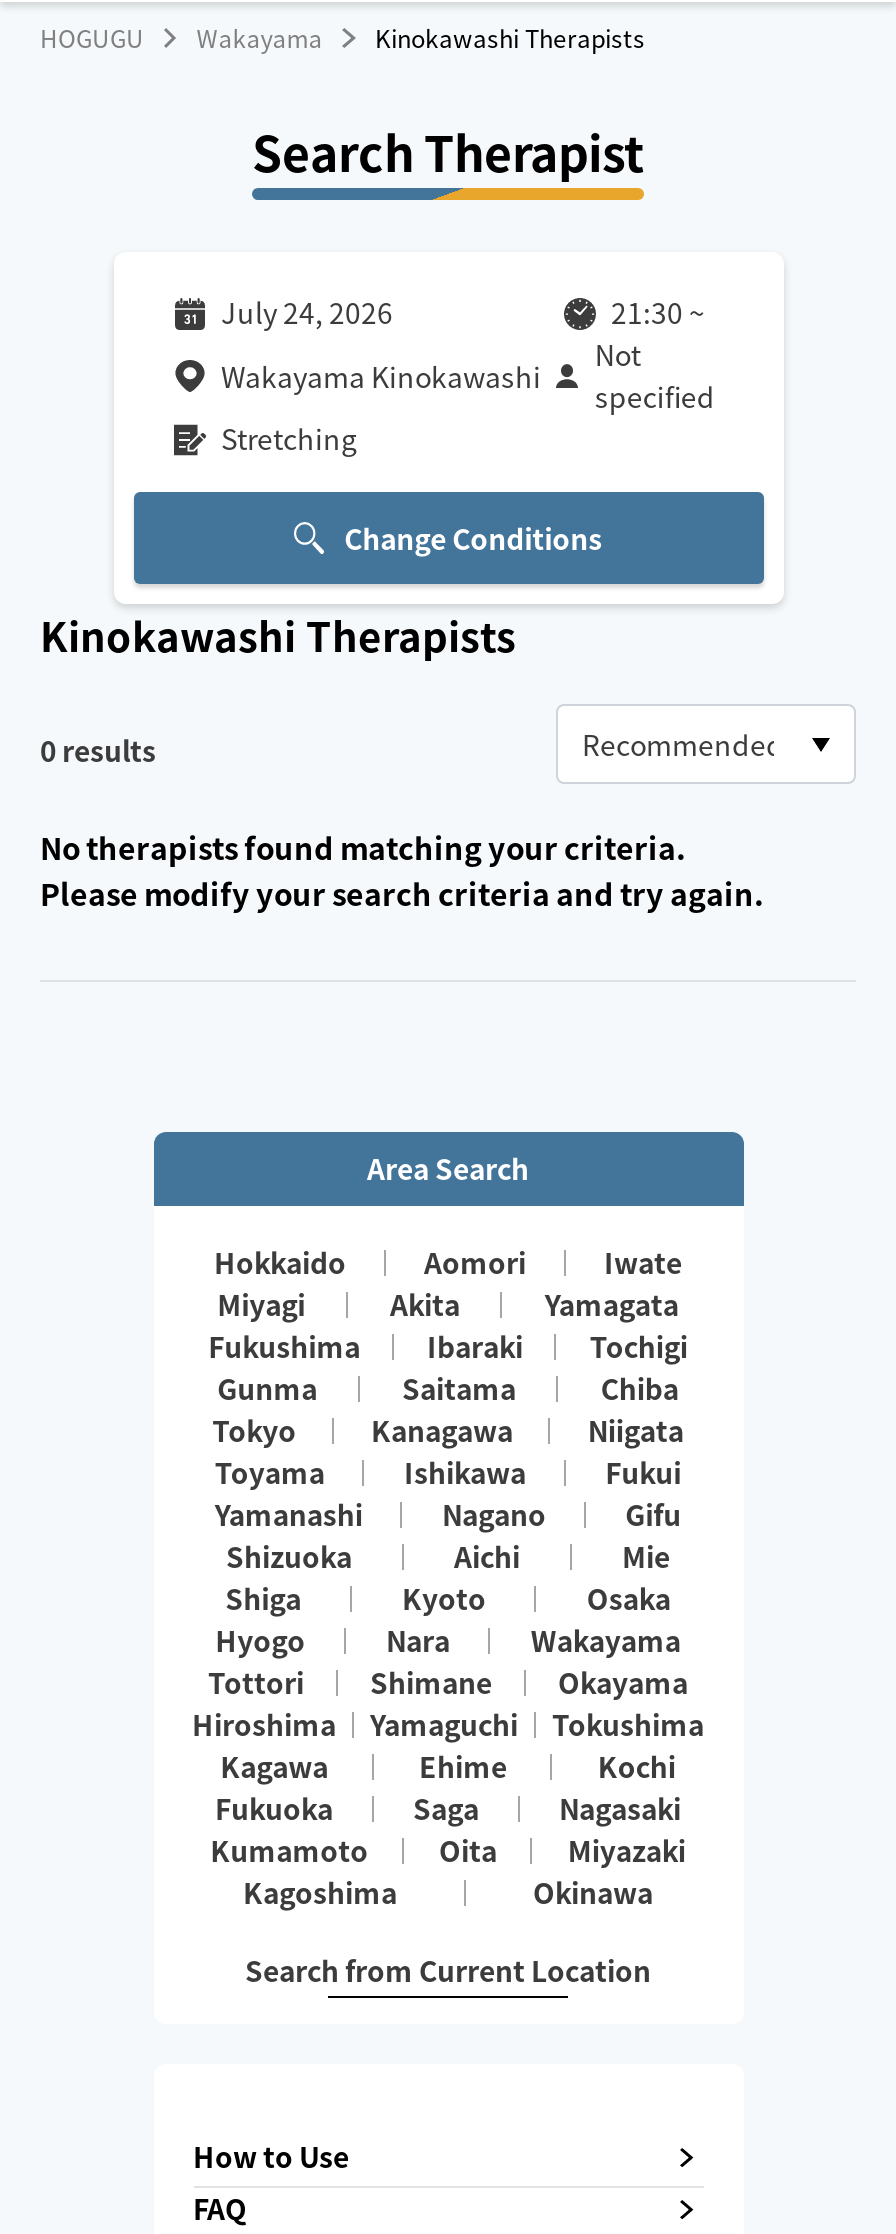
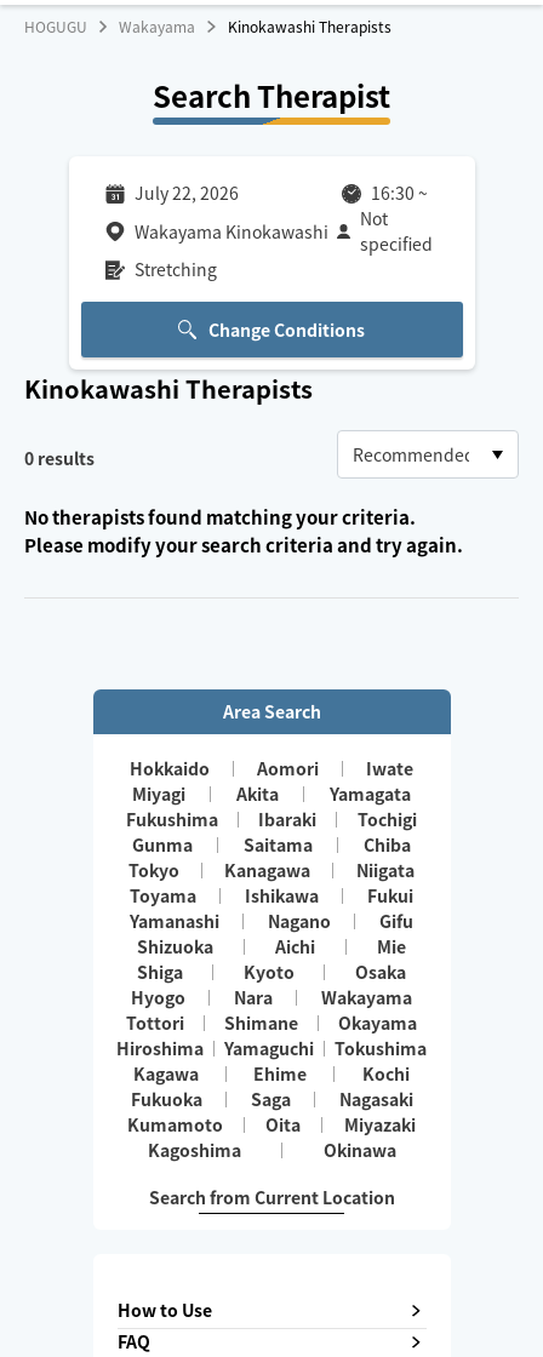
[221,292,393,332] July 24, 2026 -> [134,181,238,205] July 22, 2026
[611,292,705,332] 21:30 ~ -> [370,181,427,205] 16:30 ~

